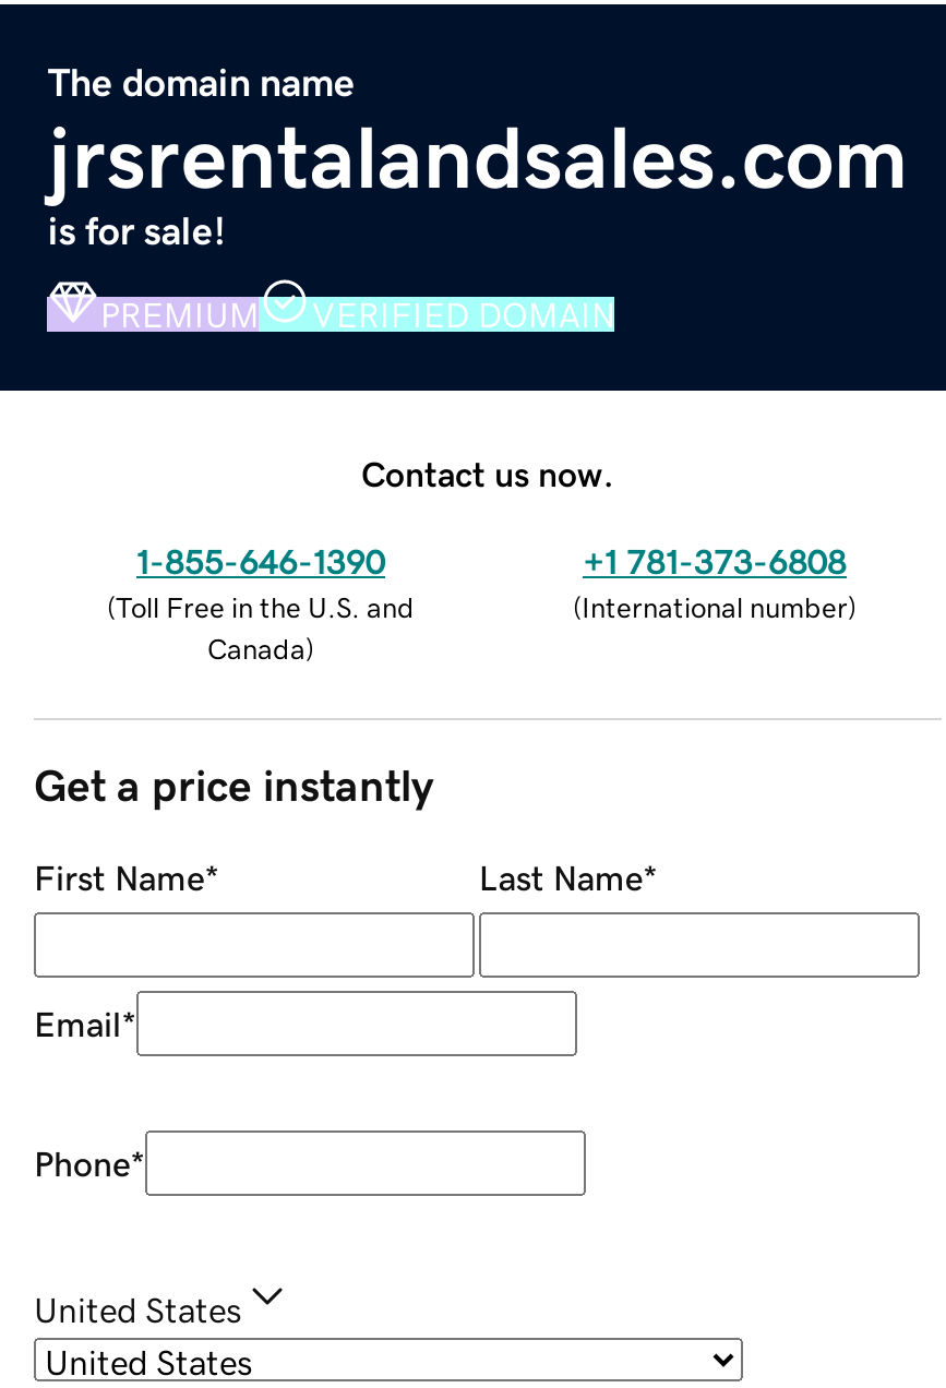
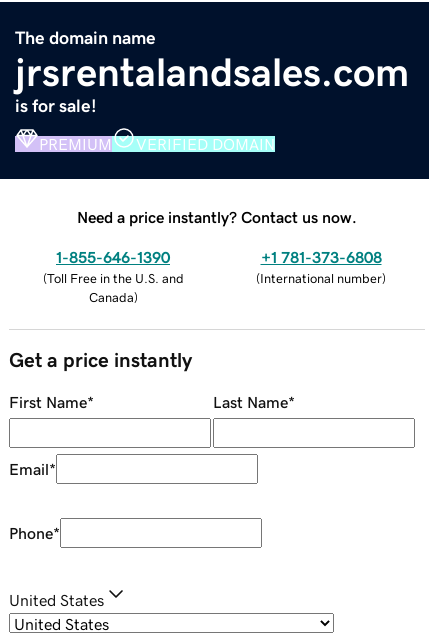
[361,455,614,490] Contact us now. -> [77,209,357,225] Need a price instantly? Contact us now.

